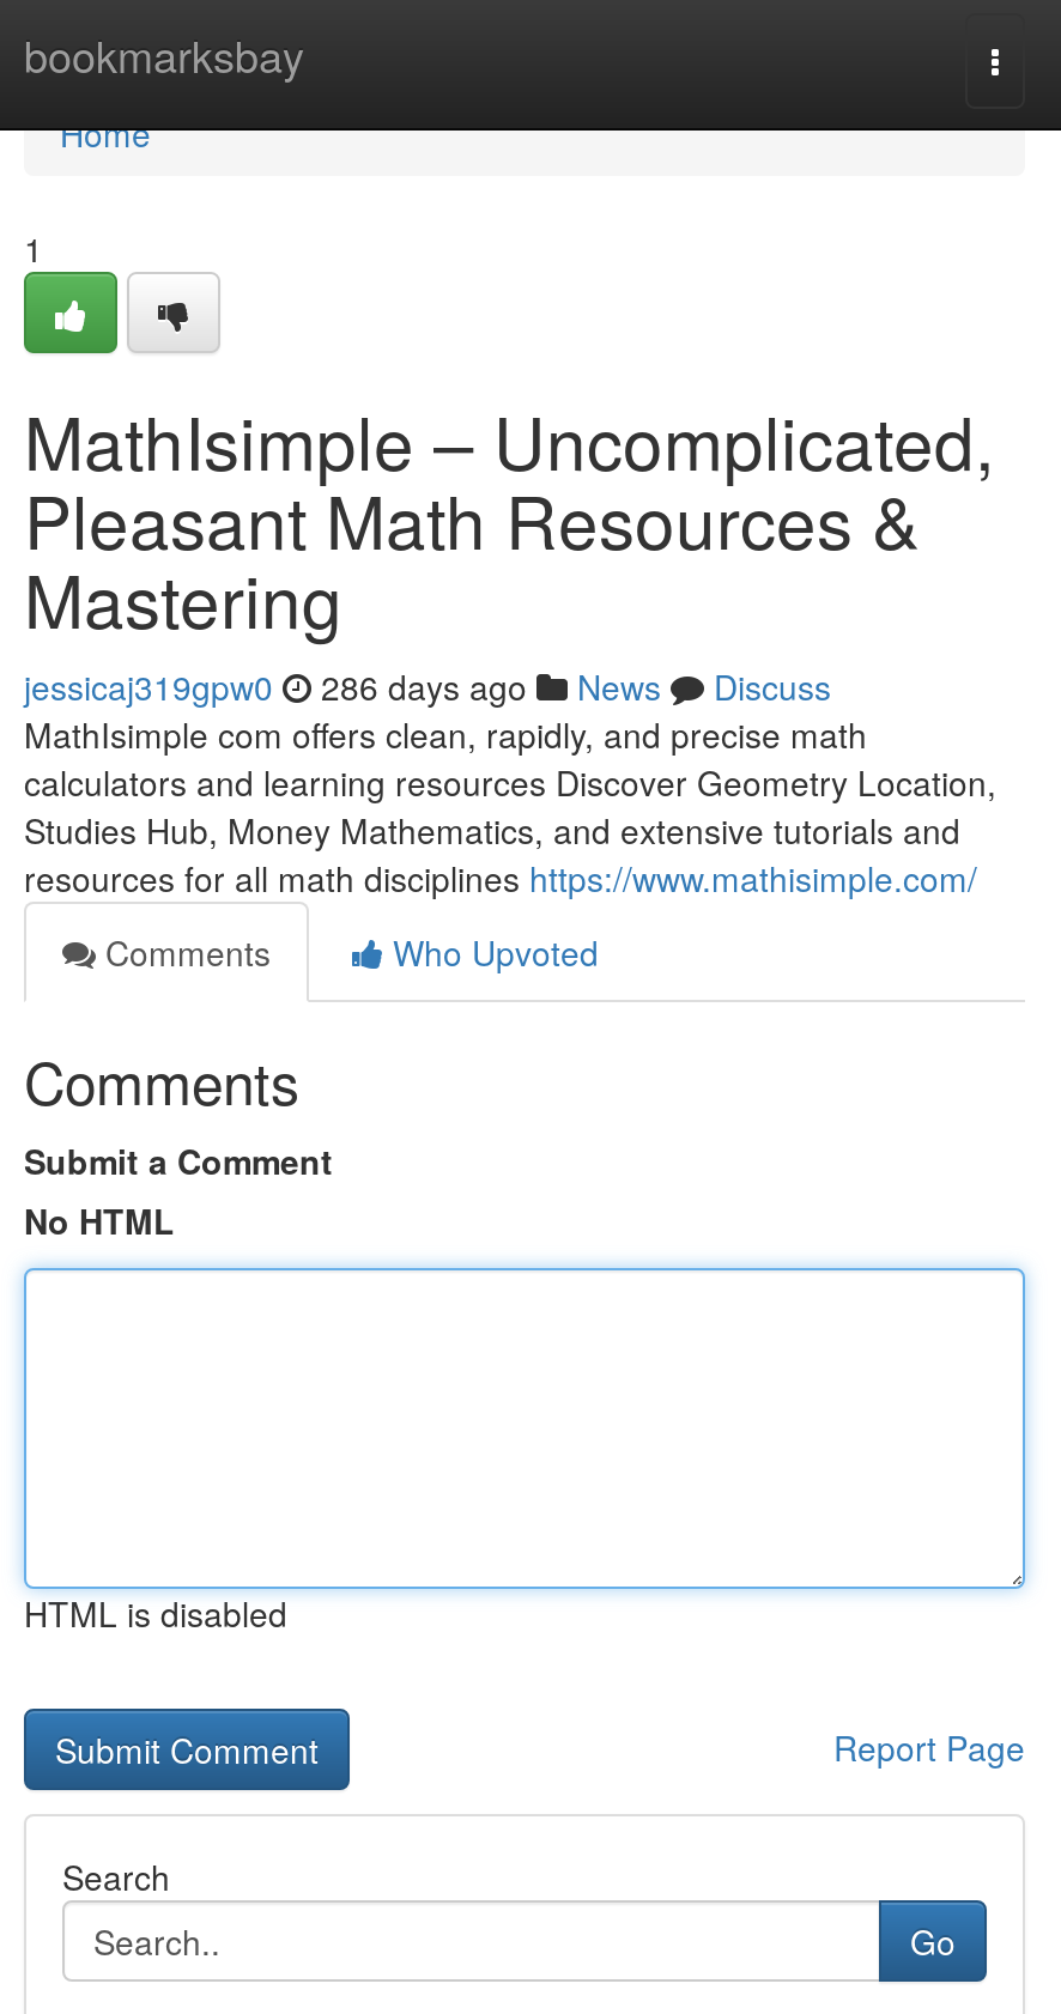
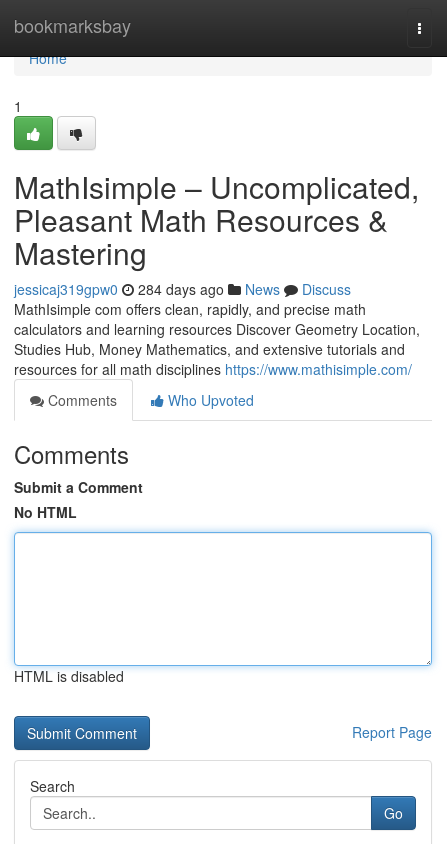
[24,662,831,710] jessicaj319gpw0 286 days ago News Discuss -> [14,279,351,299] jessicaj319gpw0 284 days ago News Discuss

